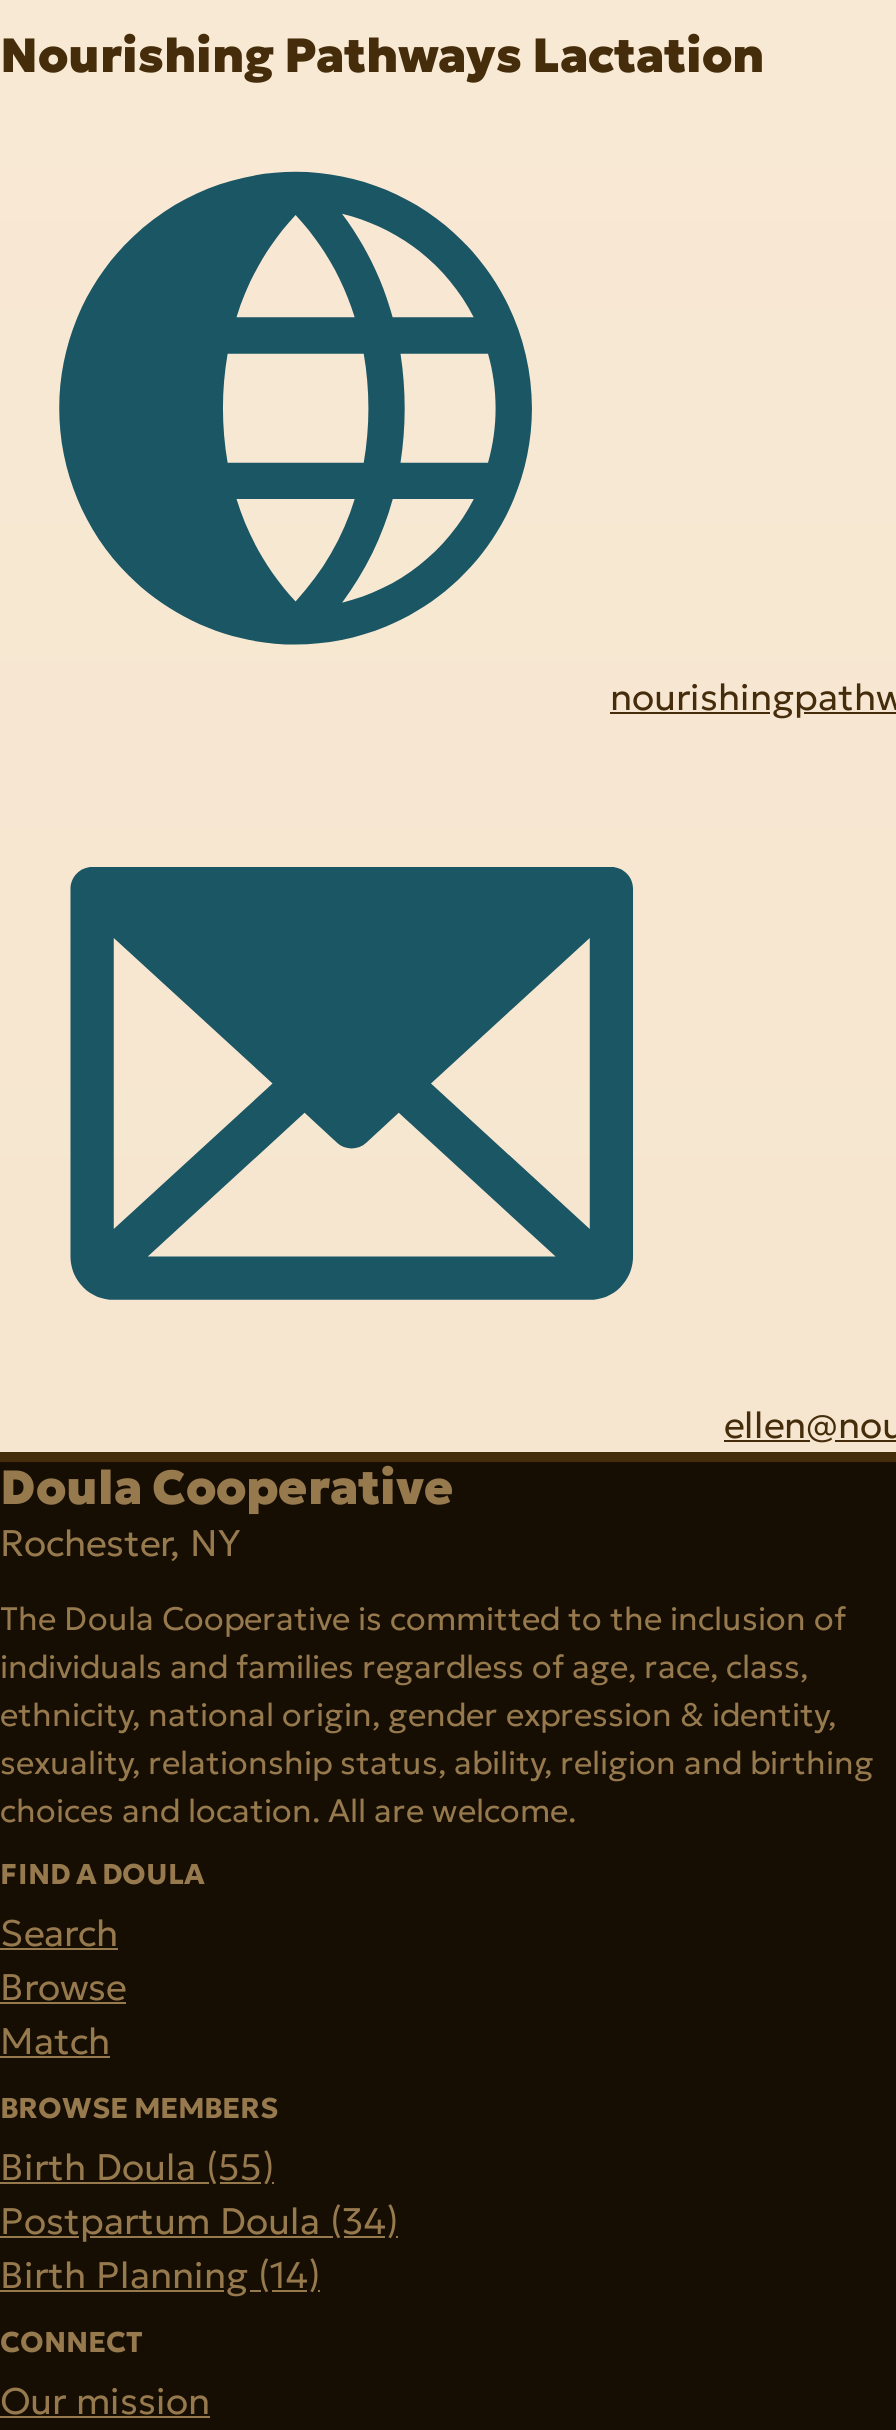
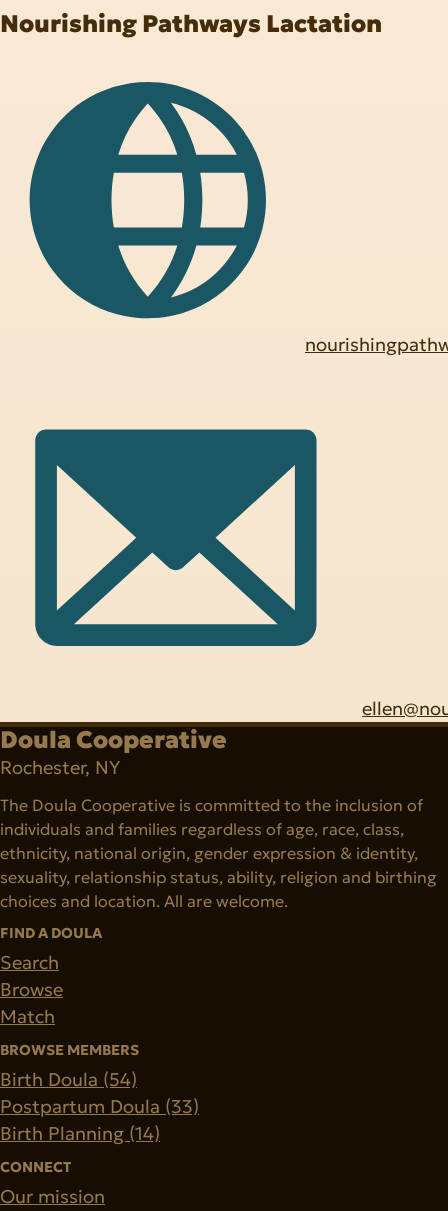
[0,2144,274,2190] Birth Doula (55) -> [0,1068,137,1091] Birth Doula (54)
[0,2198,398,2244] Postpartum Doula (34) -> [0,1095,199,1118] Postpartum Doula (33)

